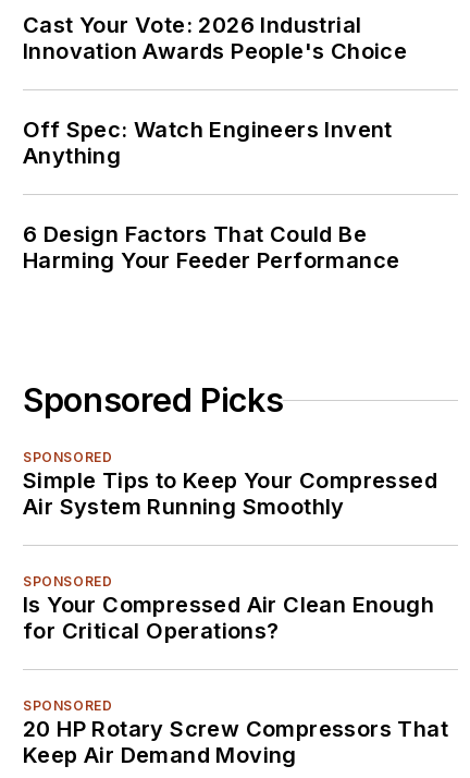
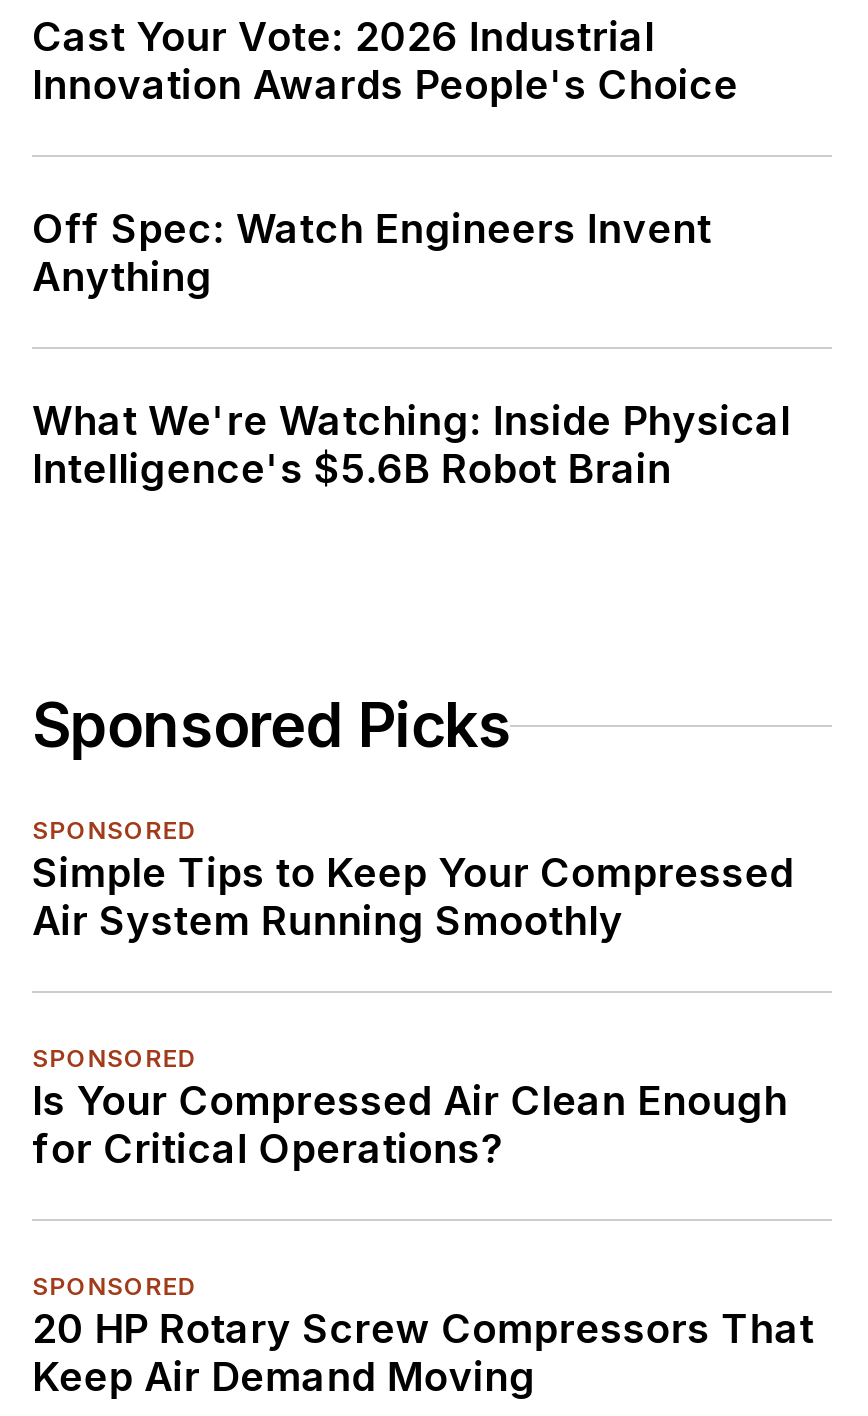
[23,221,400,274] 6 Design Factors That Could Be | Harming Your Feeder Performance -> [32,397,791,493] What We're Watching: Inside Physical | Intelligence's $5.6B Robot Brain

